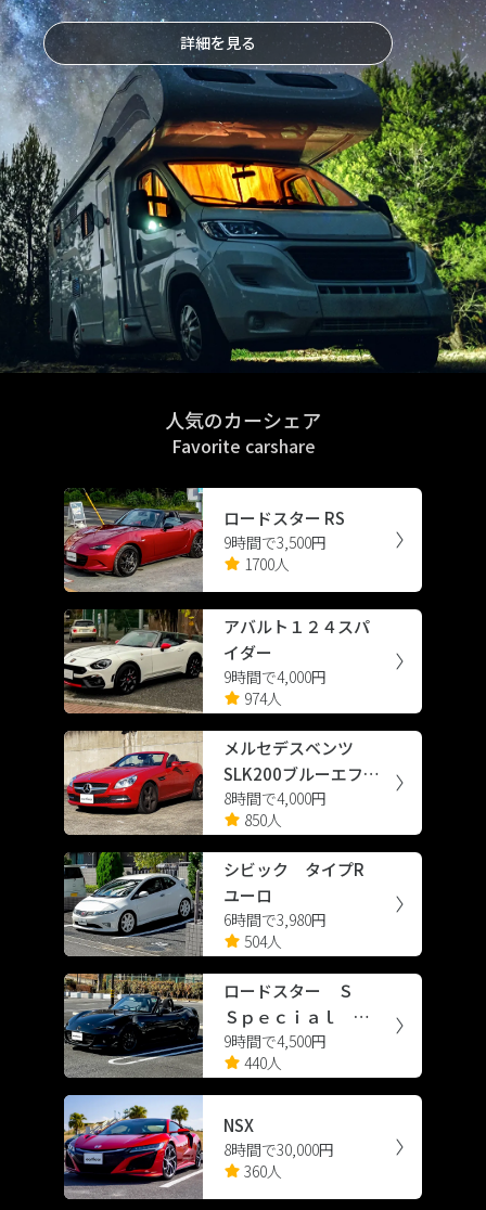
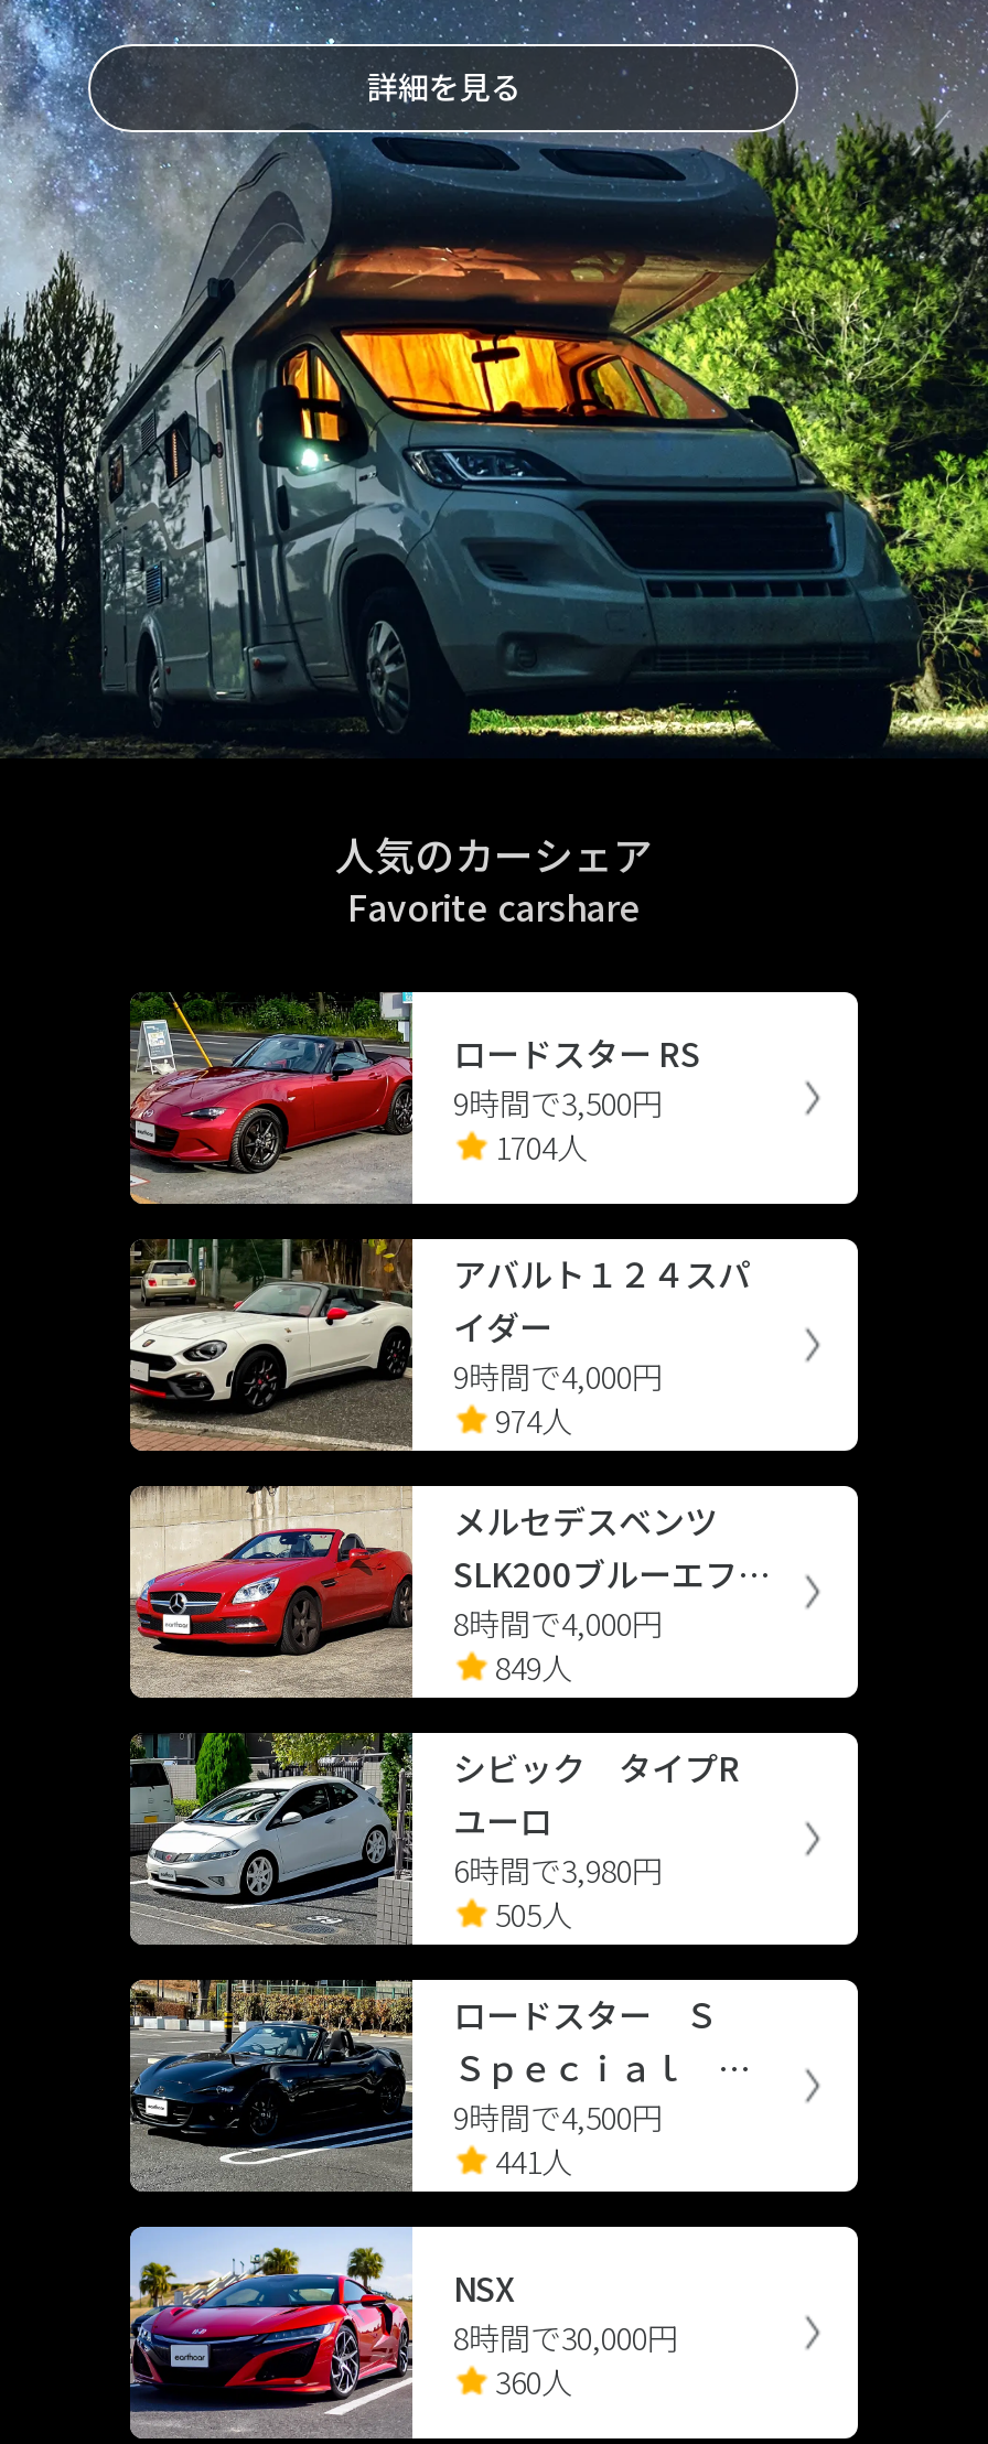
[240,553,289,575] 1700人 -> [488,1124,588,1169] 1704人
[240,809,282,831] 850人 -> [488,1645,572,1689] 849人
[240,930,282,952] 504人 -> [488,1892,572,1936] 505人
[240,1052,282,1073] 440人 -> [488,2139,572,2183] 441人

